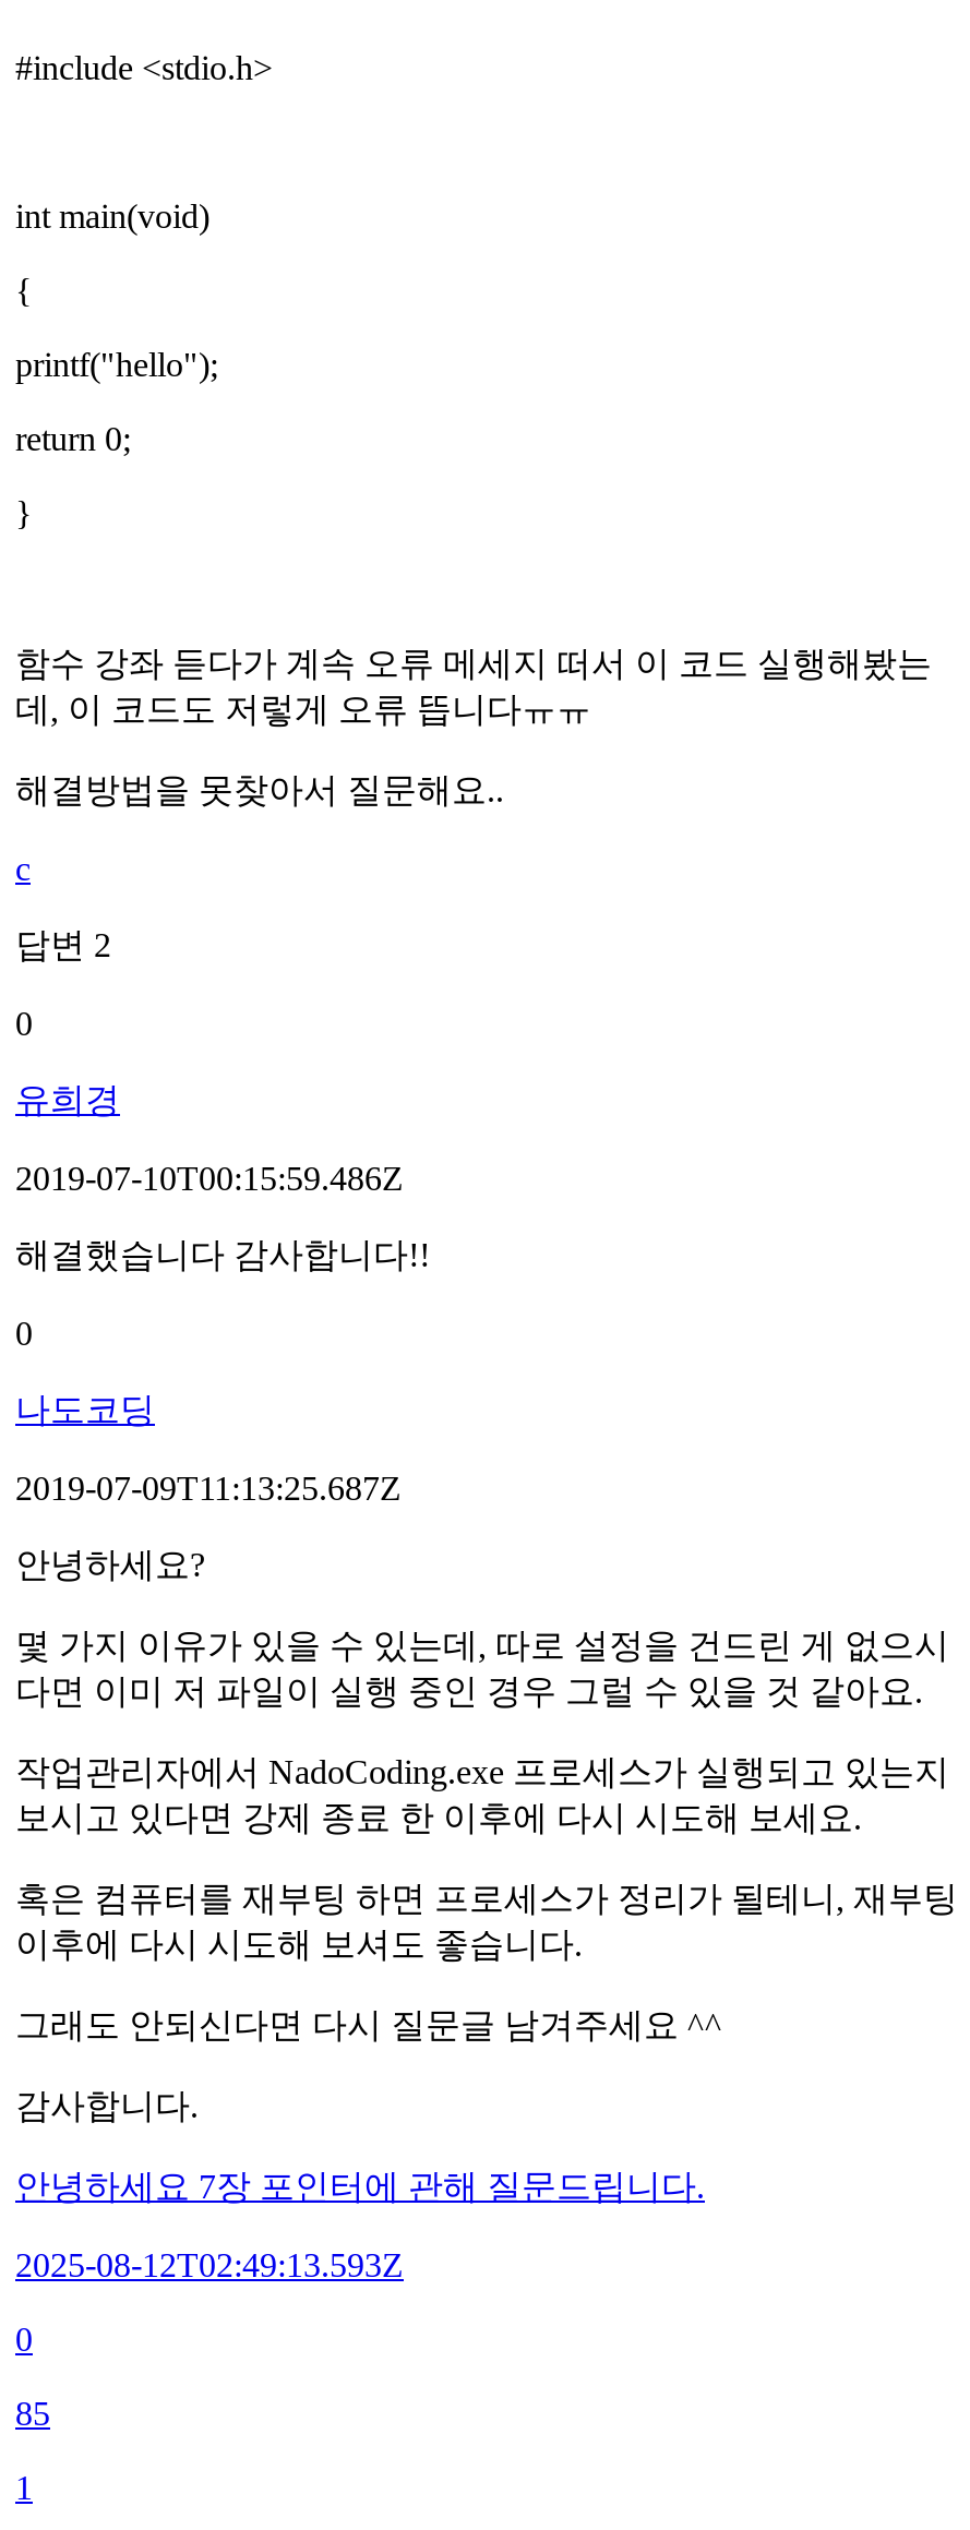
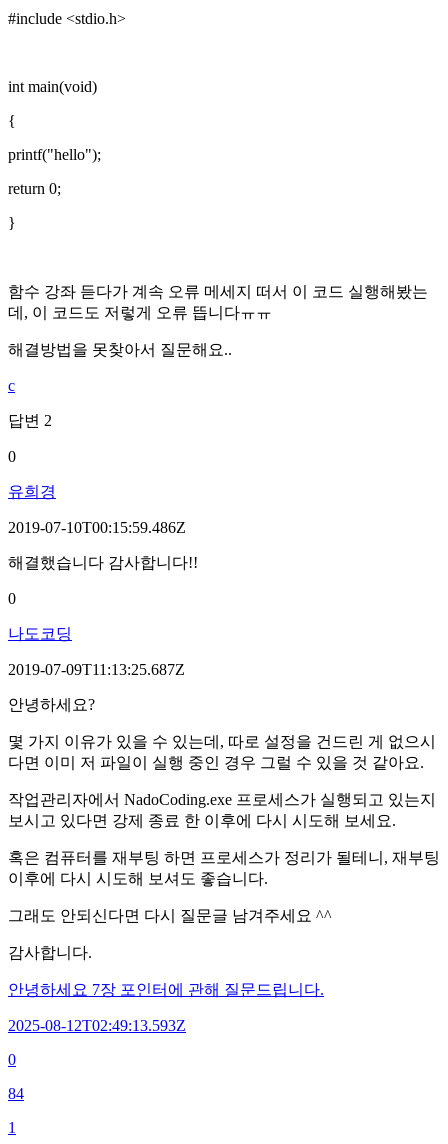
[15,2394,50,2432] 85 -> [8,1085,24,1102] 84

